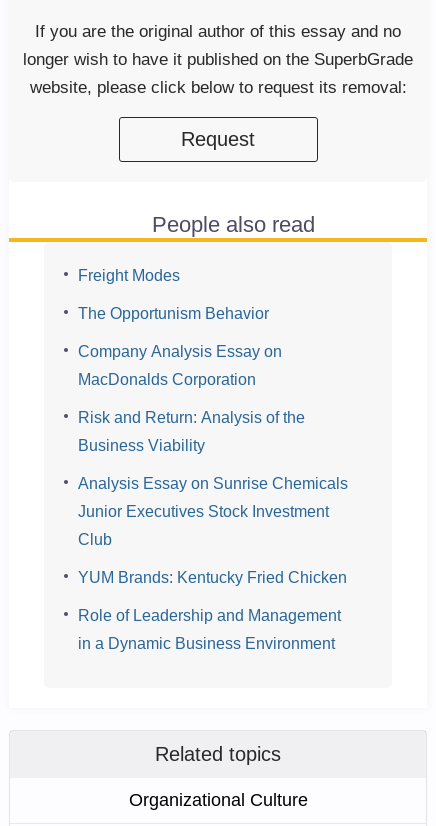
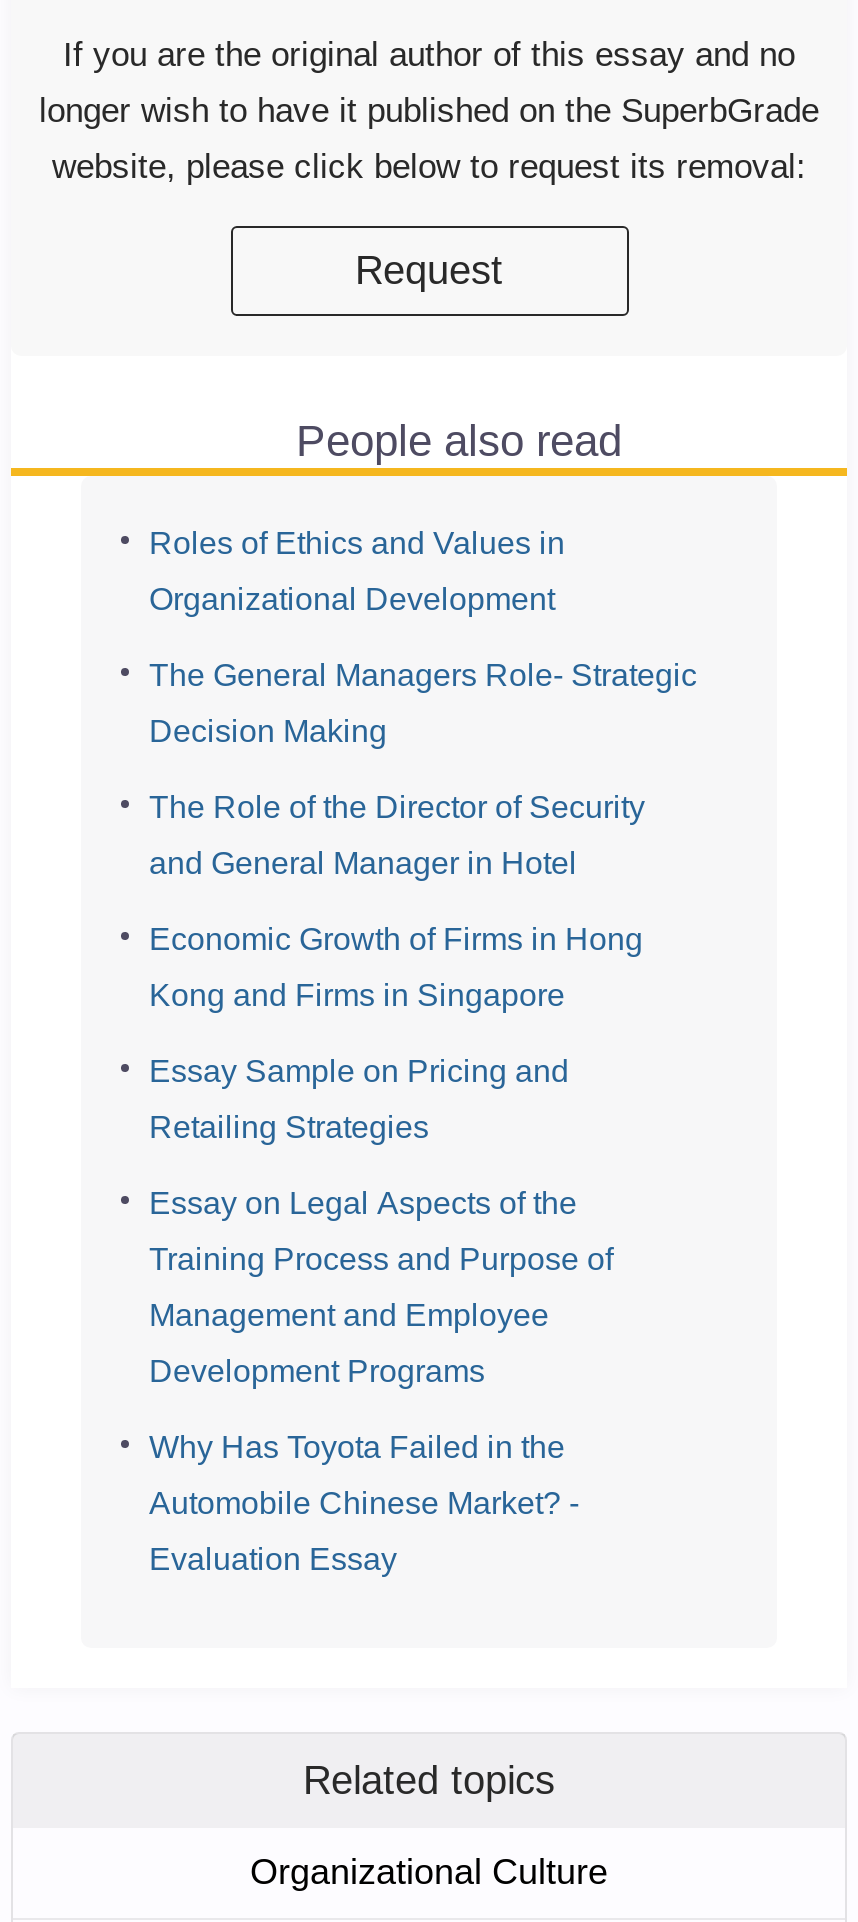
[78,267,348,652] Freight Modes | The Opportunism Behavior | Company Analysis Essay on | MacDonalds Corporation | Risk and Return: Analysis of the | Business Viability | Analysis Essay on Sunrise Chemicals | Junior Executives Stock Investment | Club | YUM Brands: Kentucky Fried Chicken | Role of Leadership and Management | in a Dynamic Business Environment -> [149,526,697,1576] Roles of Ethics and Values in | Organizational Development | The General Managers Role- Strategic | Decision Making | The Role of the Director of Security | and General Manager in Hotel | Economic Growth of Firms in Hong | Kong and Firms in Singapore | Essay Sample on Pricing and | Retailing Strategies | Essay on Legal Aspects of the | Training Process and Purpose of | Management and Employee | Development Programs | Why Has Toyota Failed in the | Automobile Chinese Market? - | Evaluation Essay

